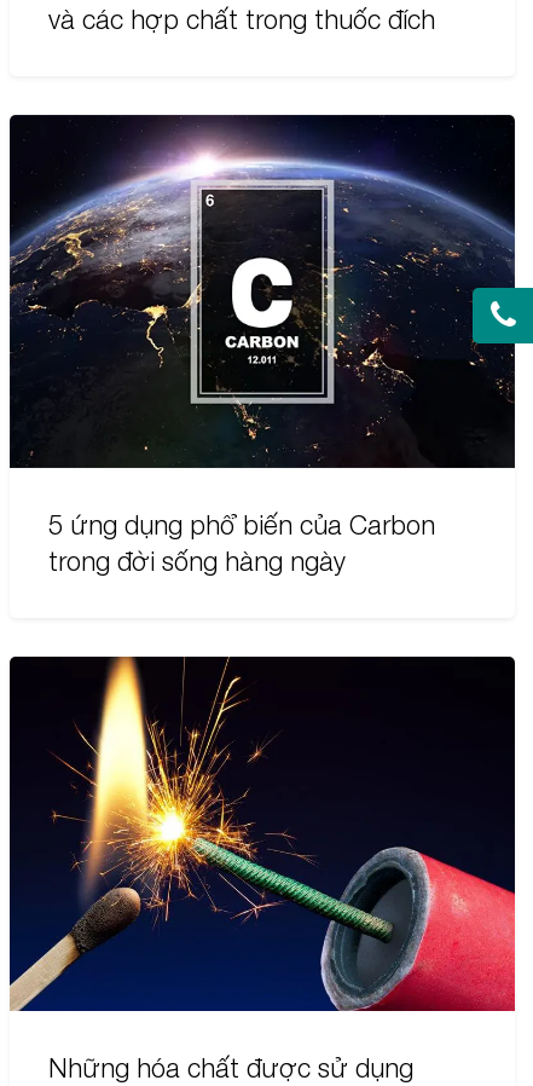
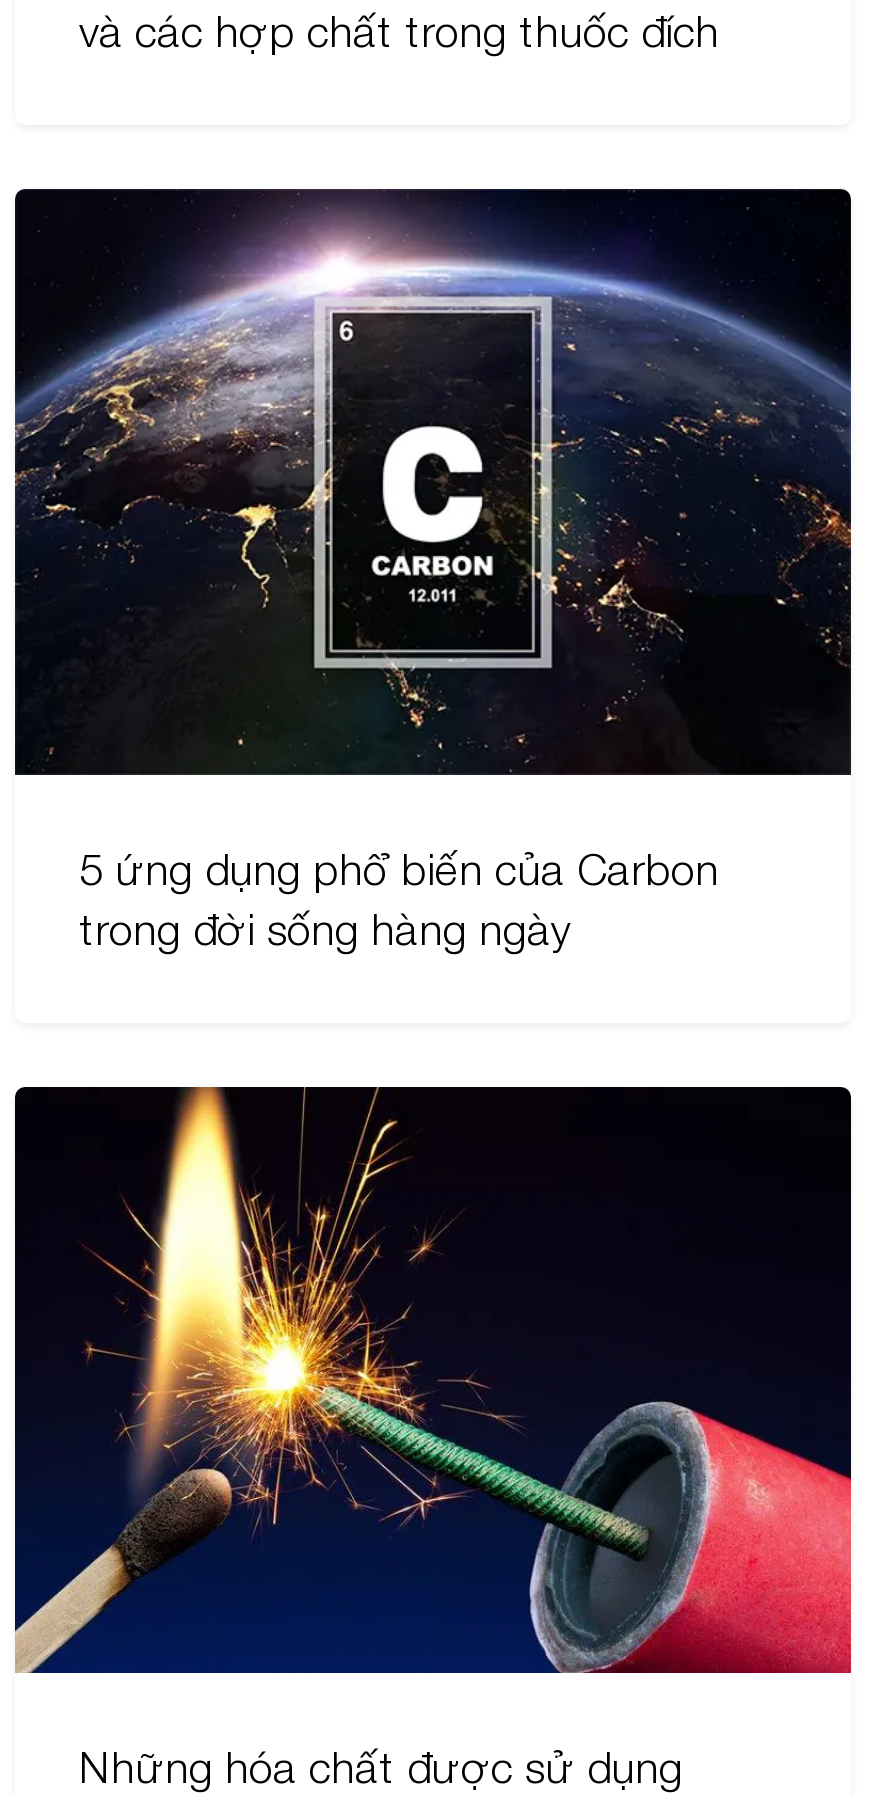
[471,287,529,345] [image] -> [781,476,875,568] [image]

